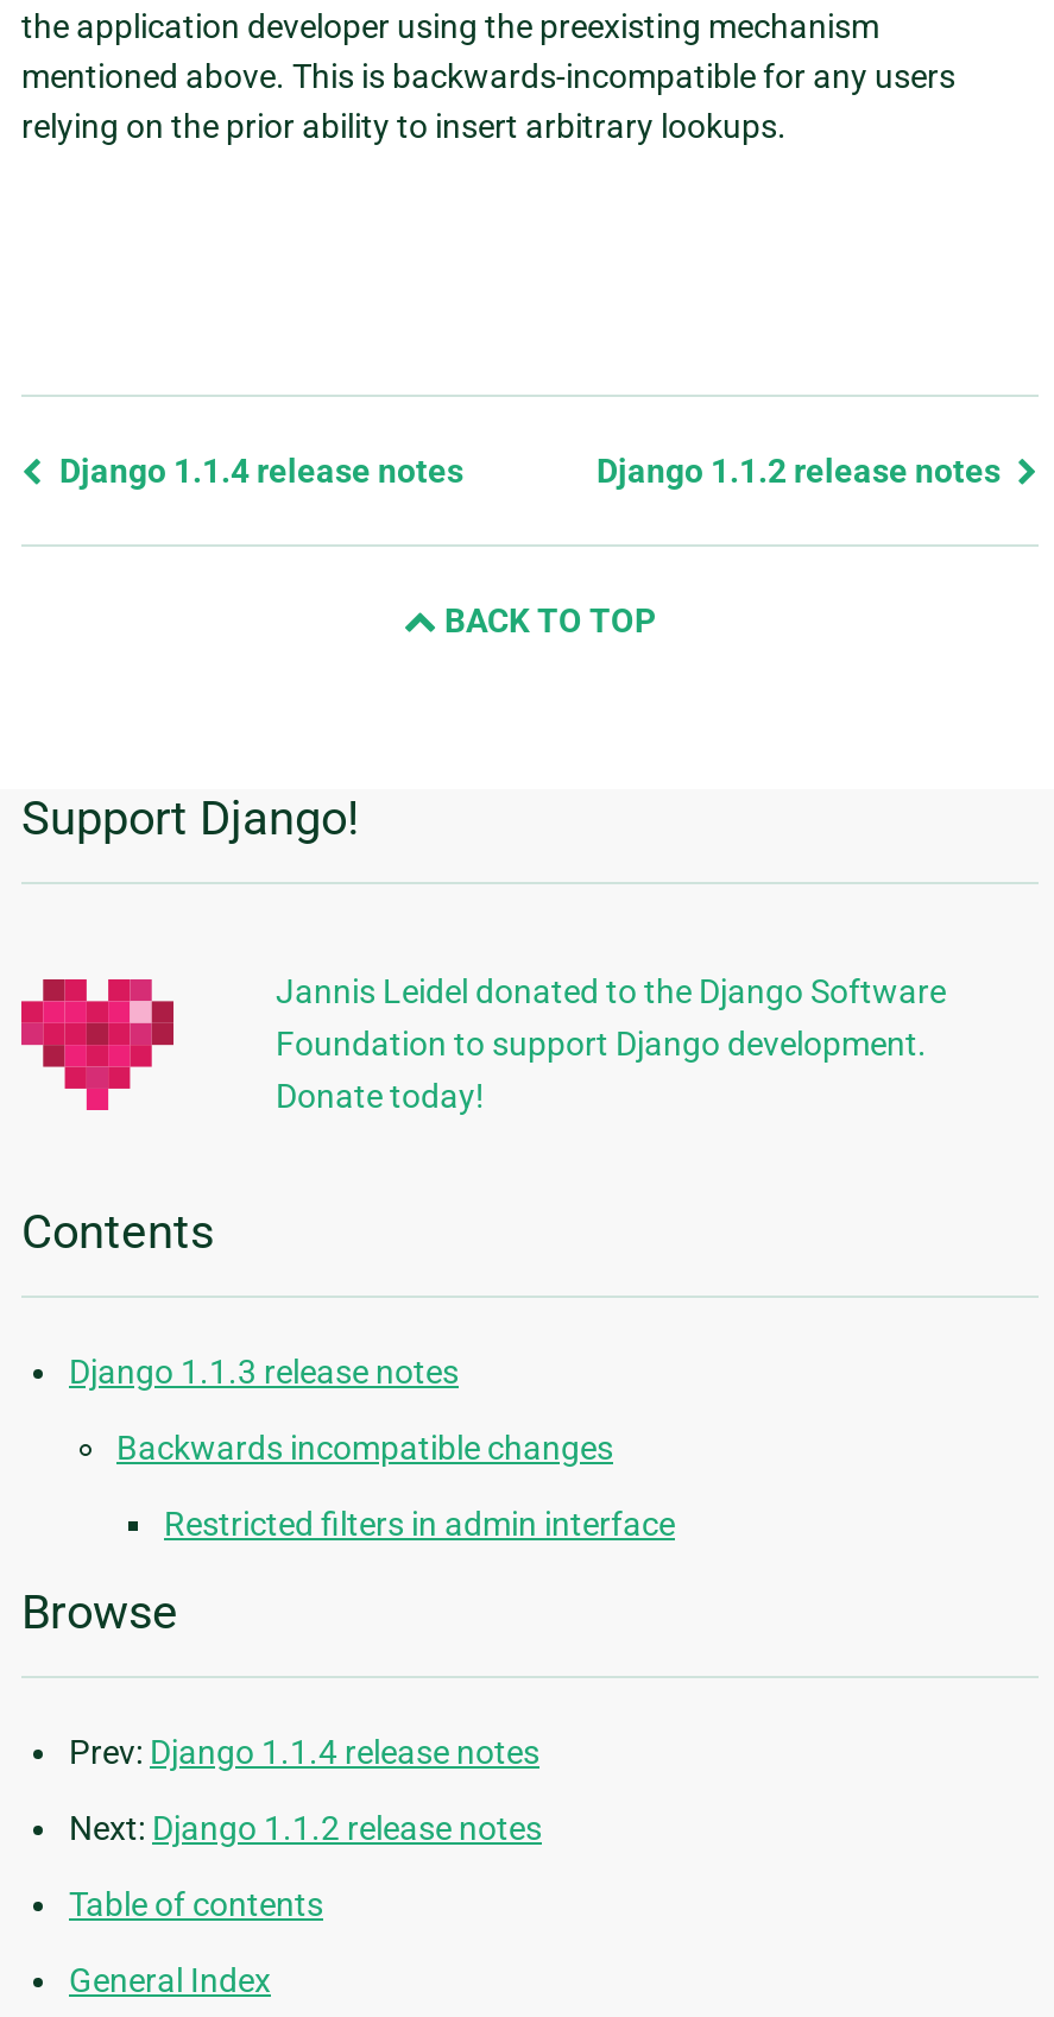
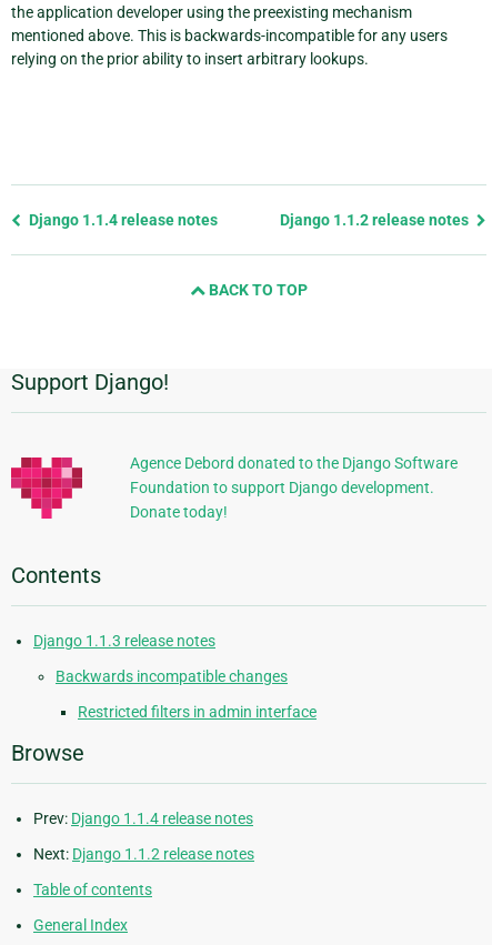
[276,973,946,1011] Jannis Leidel donated to the Django Software -> [130,455,458,472] Agence Debord donated to the Django Software

